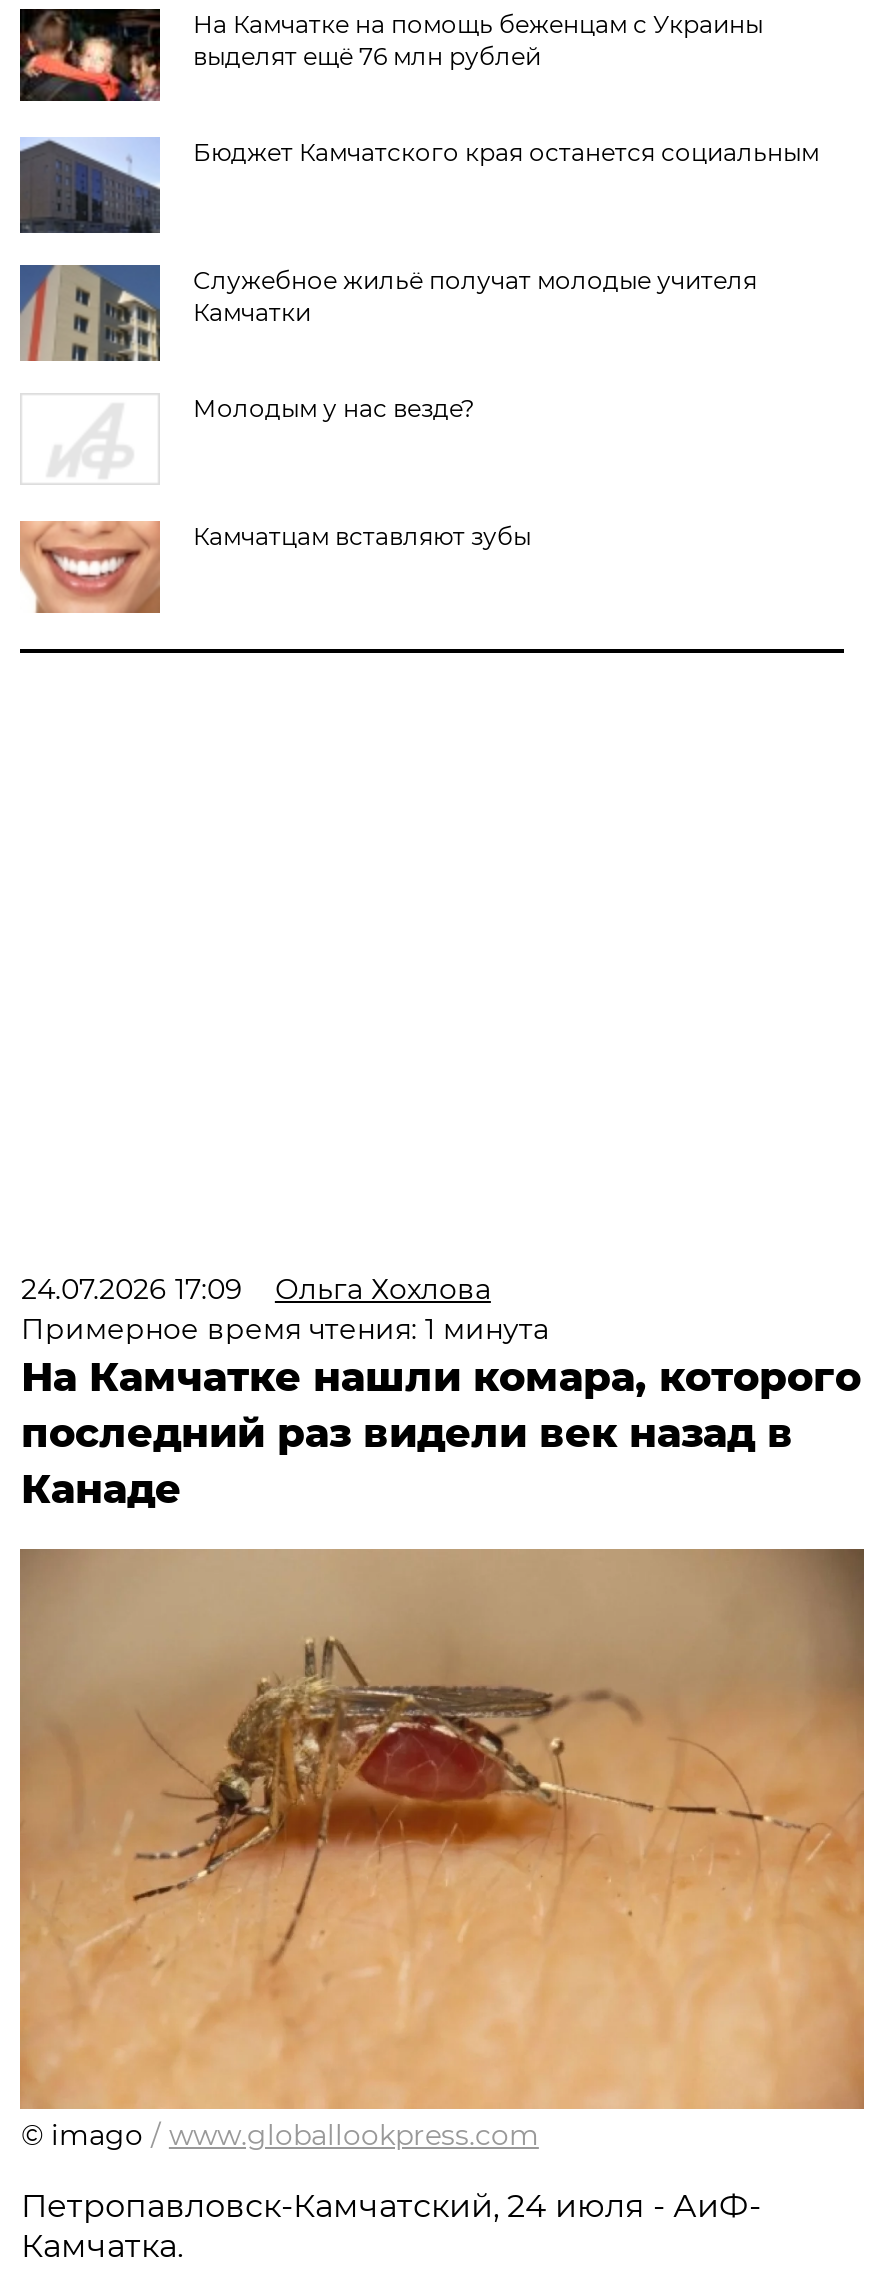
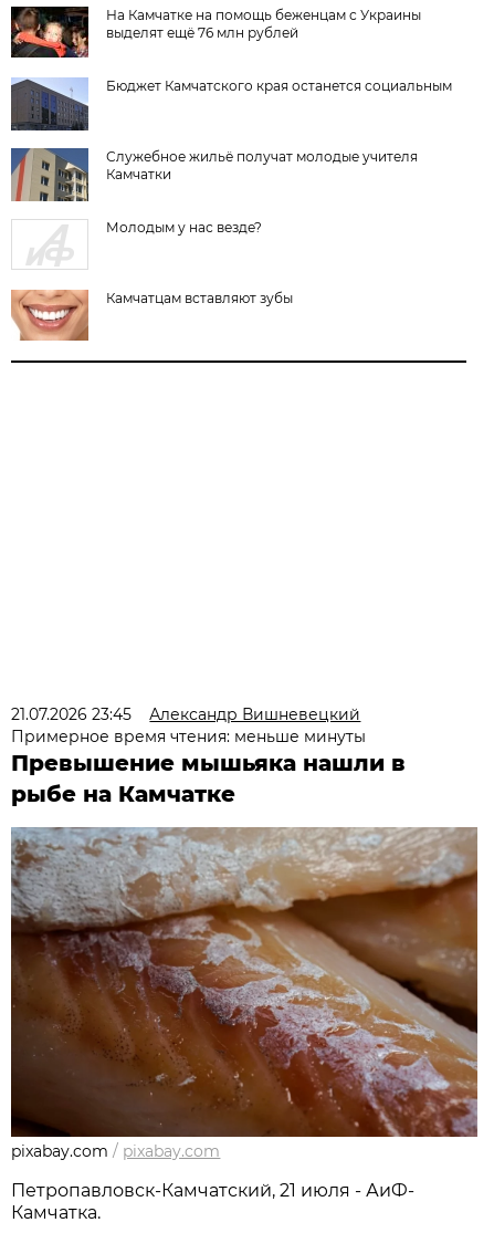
[21,1271,861,1513] 24.07.2026 17:09 | Ольга Хохлова | Примерное время чтения: 1 минута | На Камчатке нашли комара, которого | последний раз видели век назад в | Канаде -> [11,704,406,807] 21.07.2026 23:45 | Александр Вишневецкий | Примерное время чтения: меньше минуты | Превышение мышьяка нашли в | рыбе на Камчатке
[18,1547,866,2153] [image] | © imago / www.globallookpress.com -> [10,827,479,1161] [image] | pixabay.com / pixabay.com
[21,2187,761,2225] Петропавловск-Камчатский, 24 июля - АиФ- -> [11,1180,415,1201] Петропавловск-Камчатский, 21 июля - АиФ-

